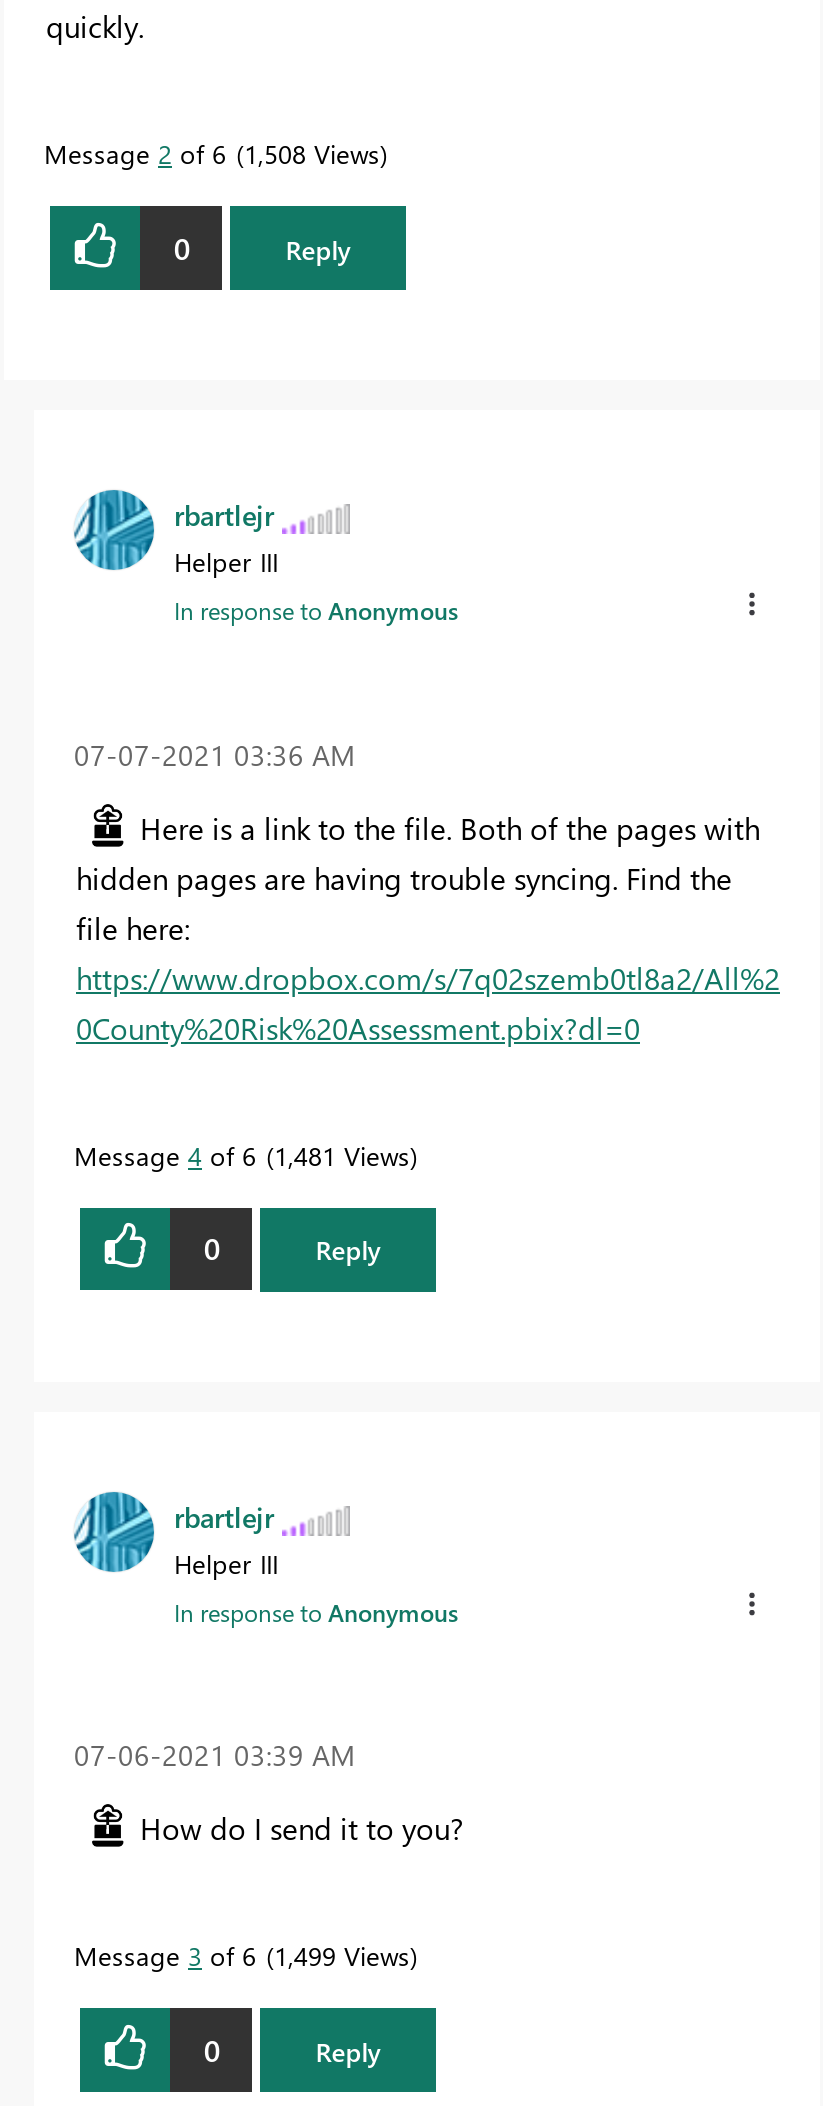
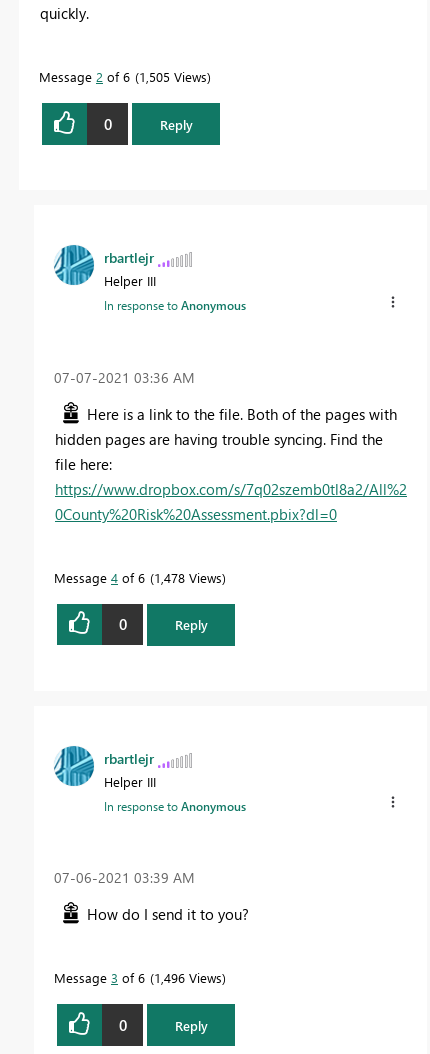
[44,136,380,170] Message 2 of 6 1,508 Views -> [39,68,207,85] Message 2 of 6 1,505 Views
[74,1137,410,1171] Message 4 of 6 1,481 Views -> [54,569,222,586] Message 4 of 6 1,478 Views
[74,1938,410,1972] Message 3 of 6 1,499 Views -> [54,969,222,986] Message 3 of 6 1,496 Views

